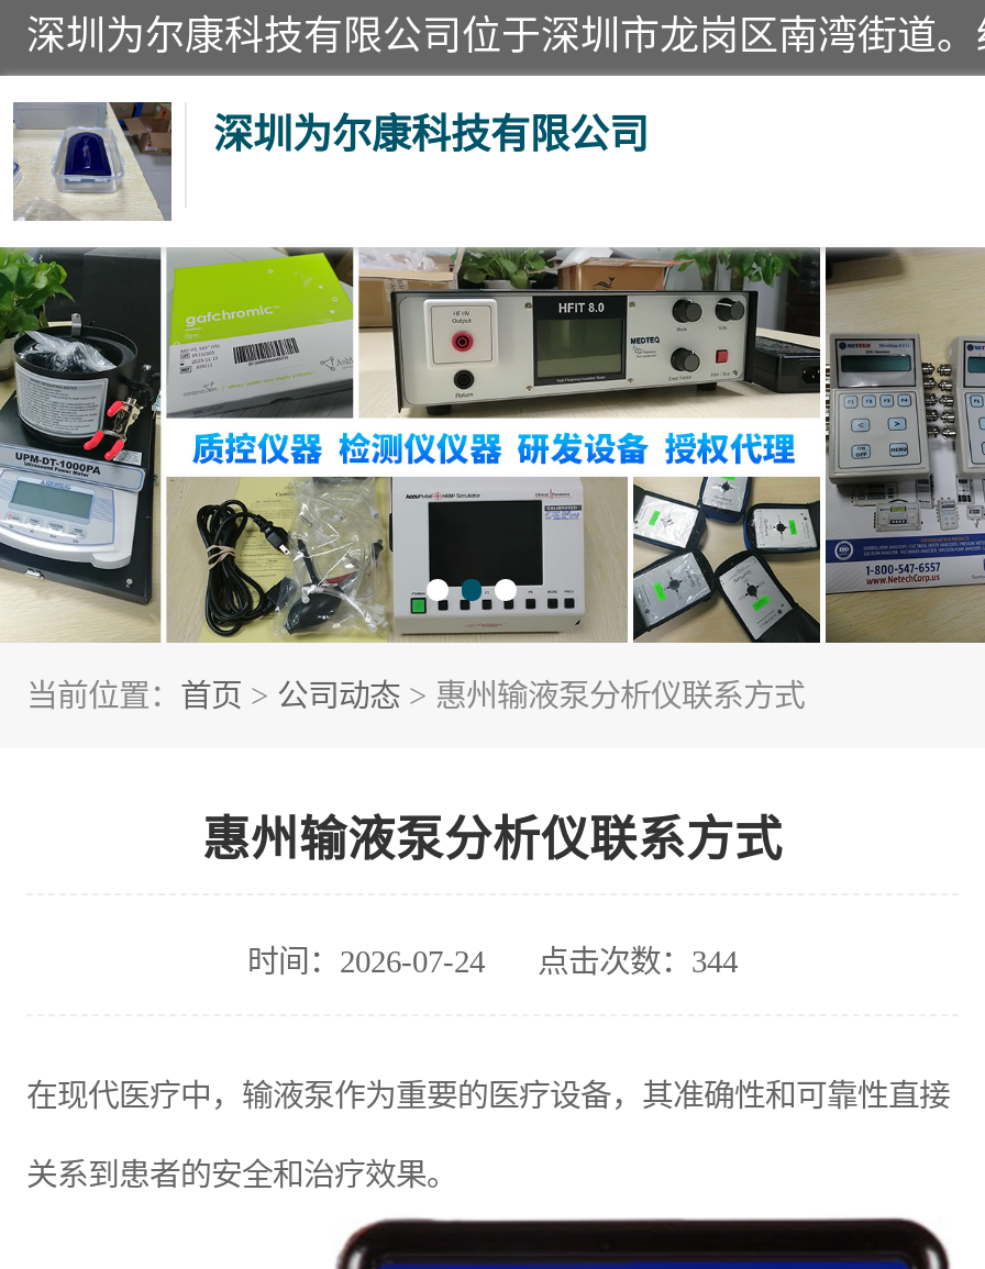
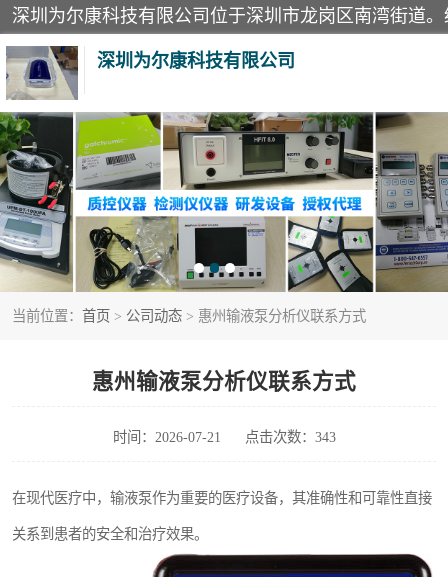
[247,944,485,979] 时间：2026-07-24 -> [112,429,220,445] 时间：2026-07-21
[538,944,738,979] 点击次数：344 -> [244,429,335,445] 点击次数：343

